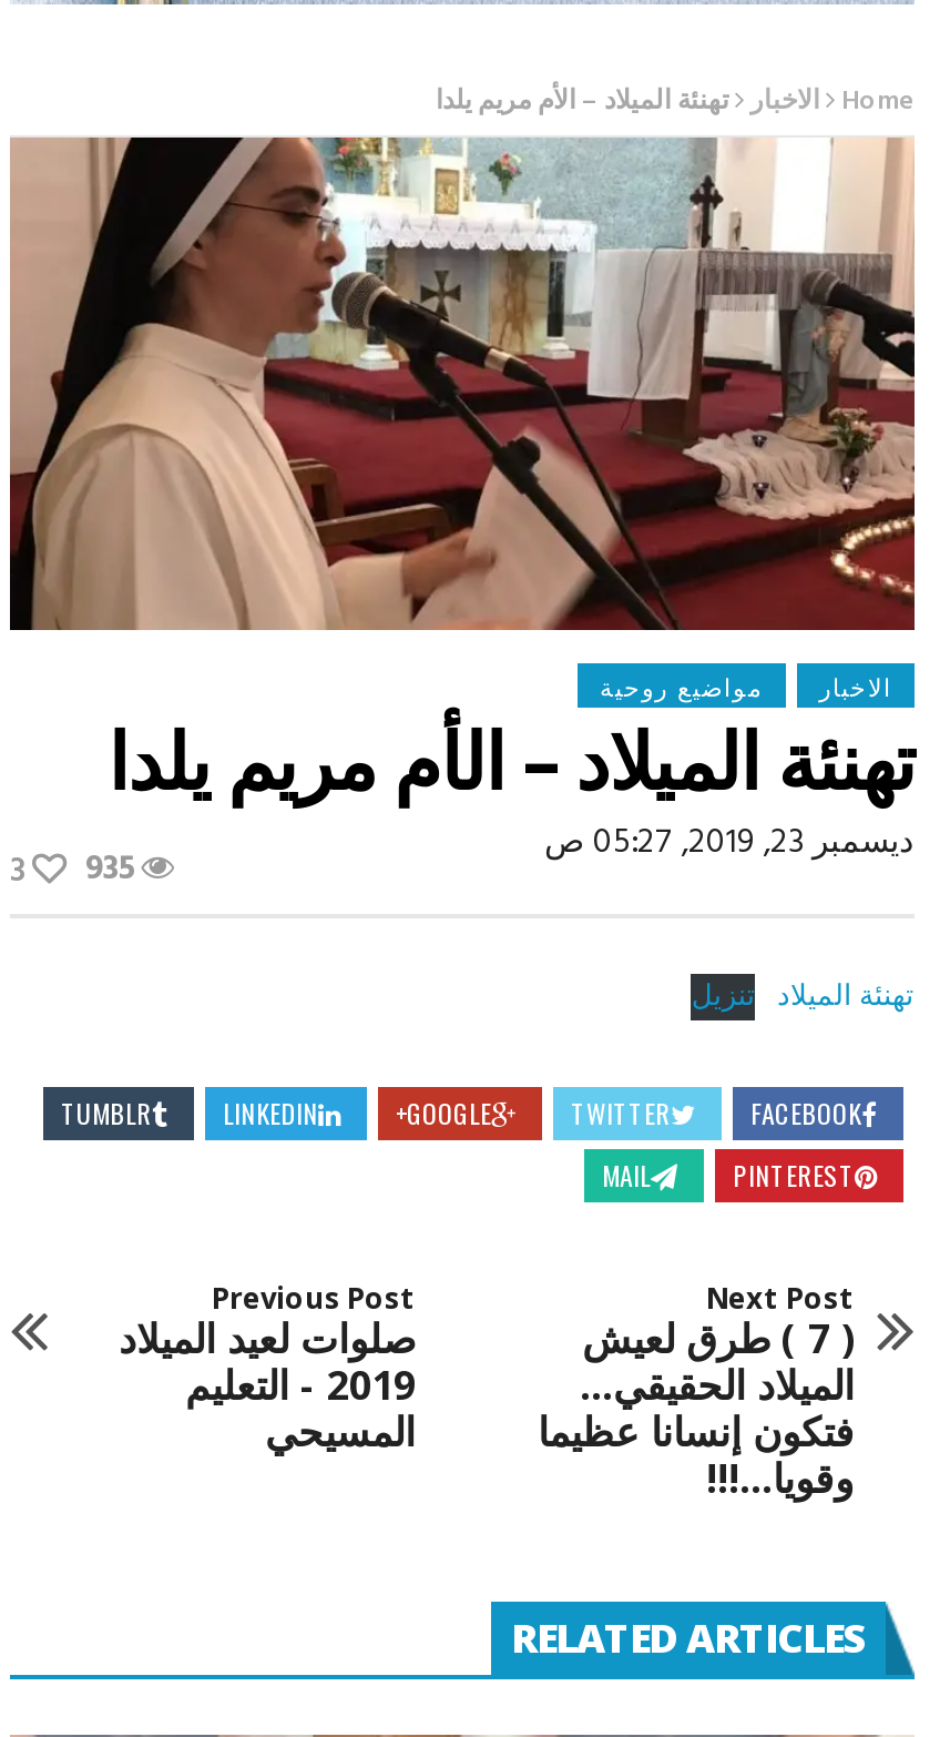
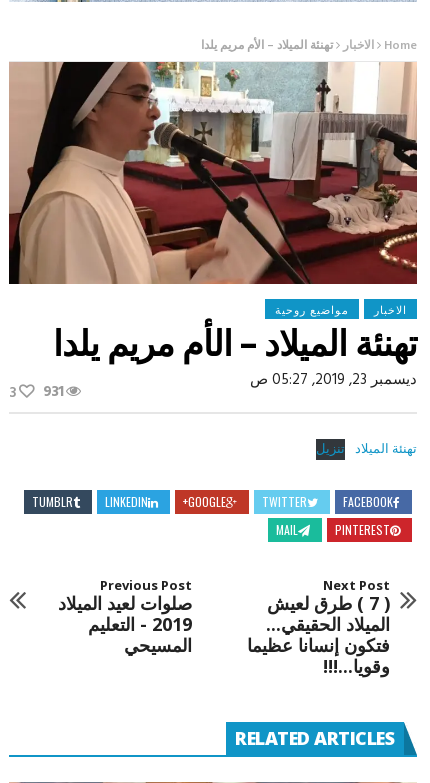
[10,843,134,898] 3 935 -> [9,380,63,405] 3 931

